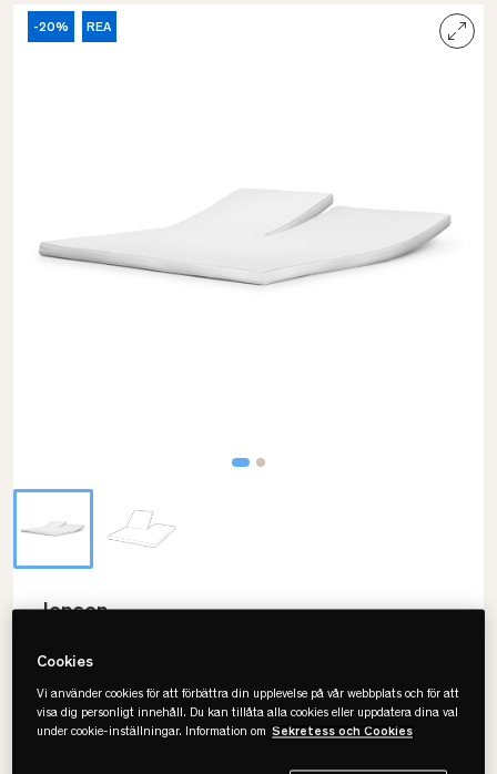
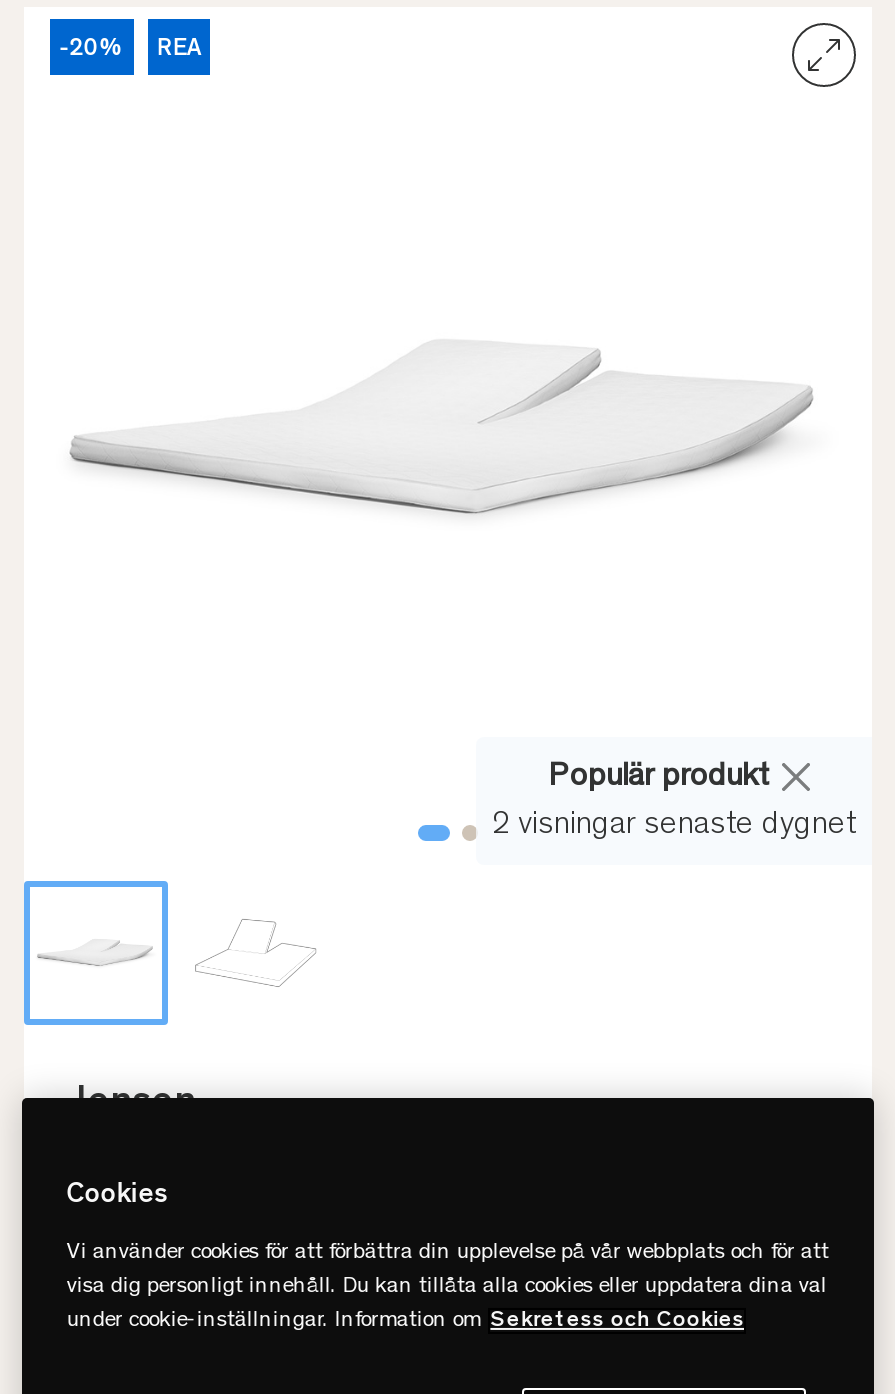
none -> [492,761,856,841] Populär produkt | 2 visningar senaste dygnet

